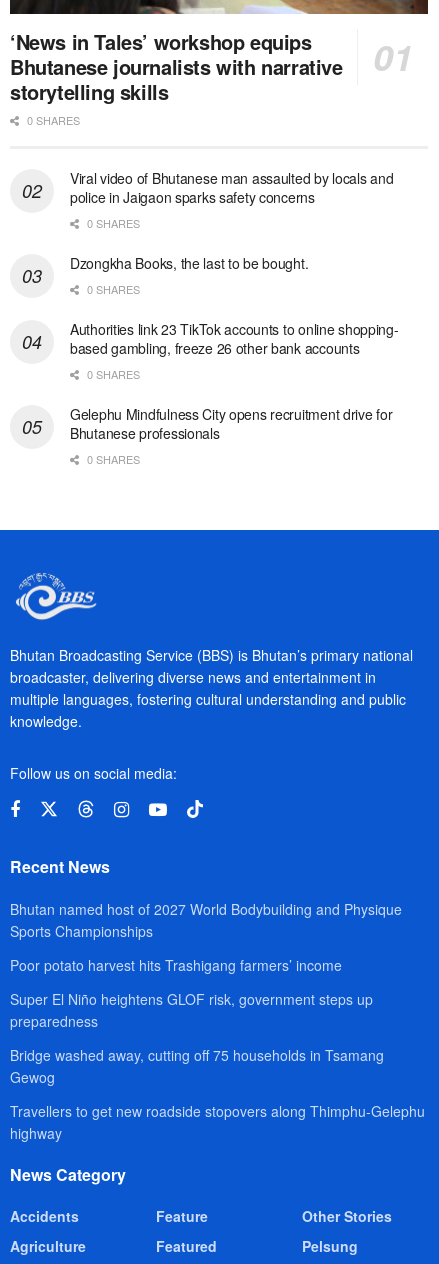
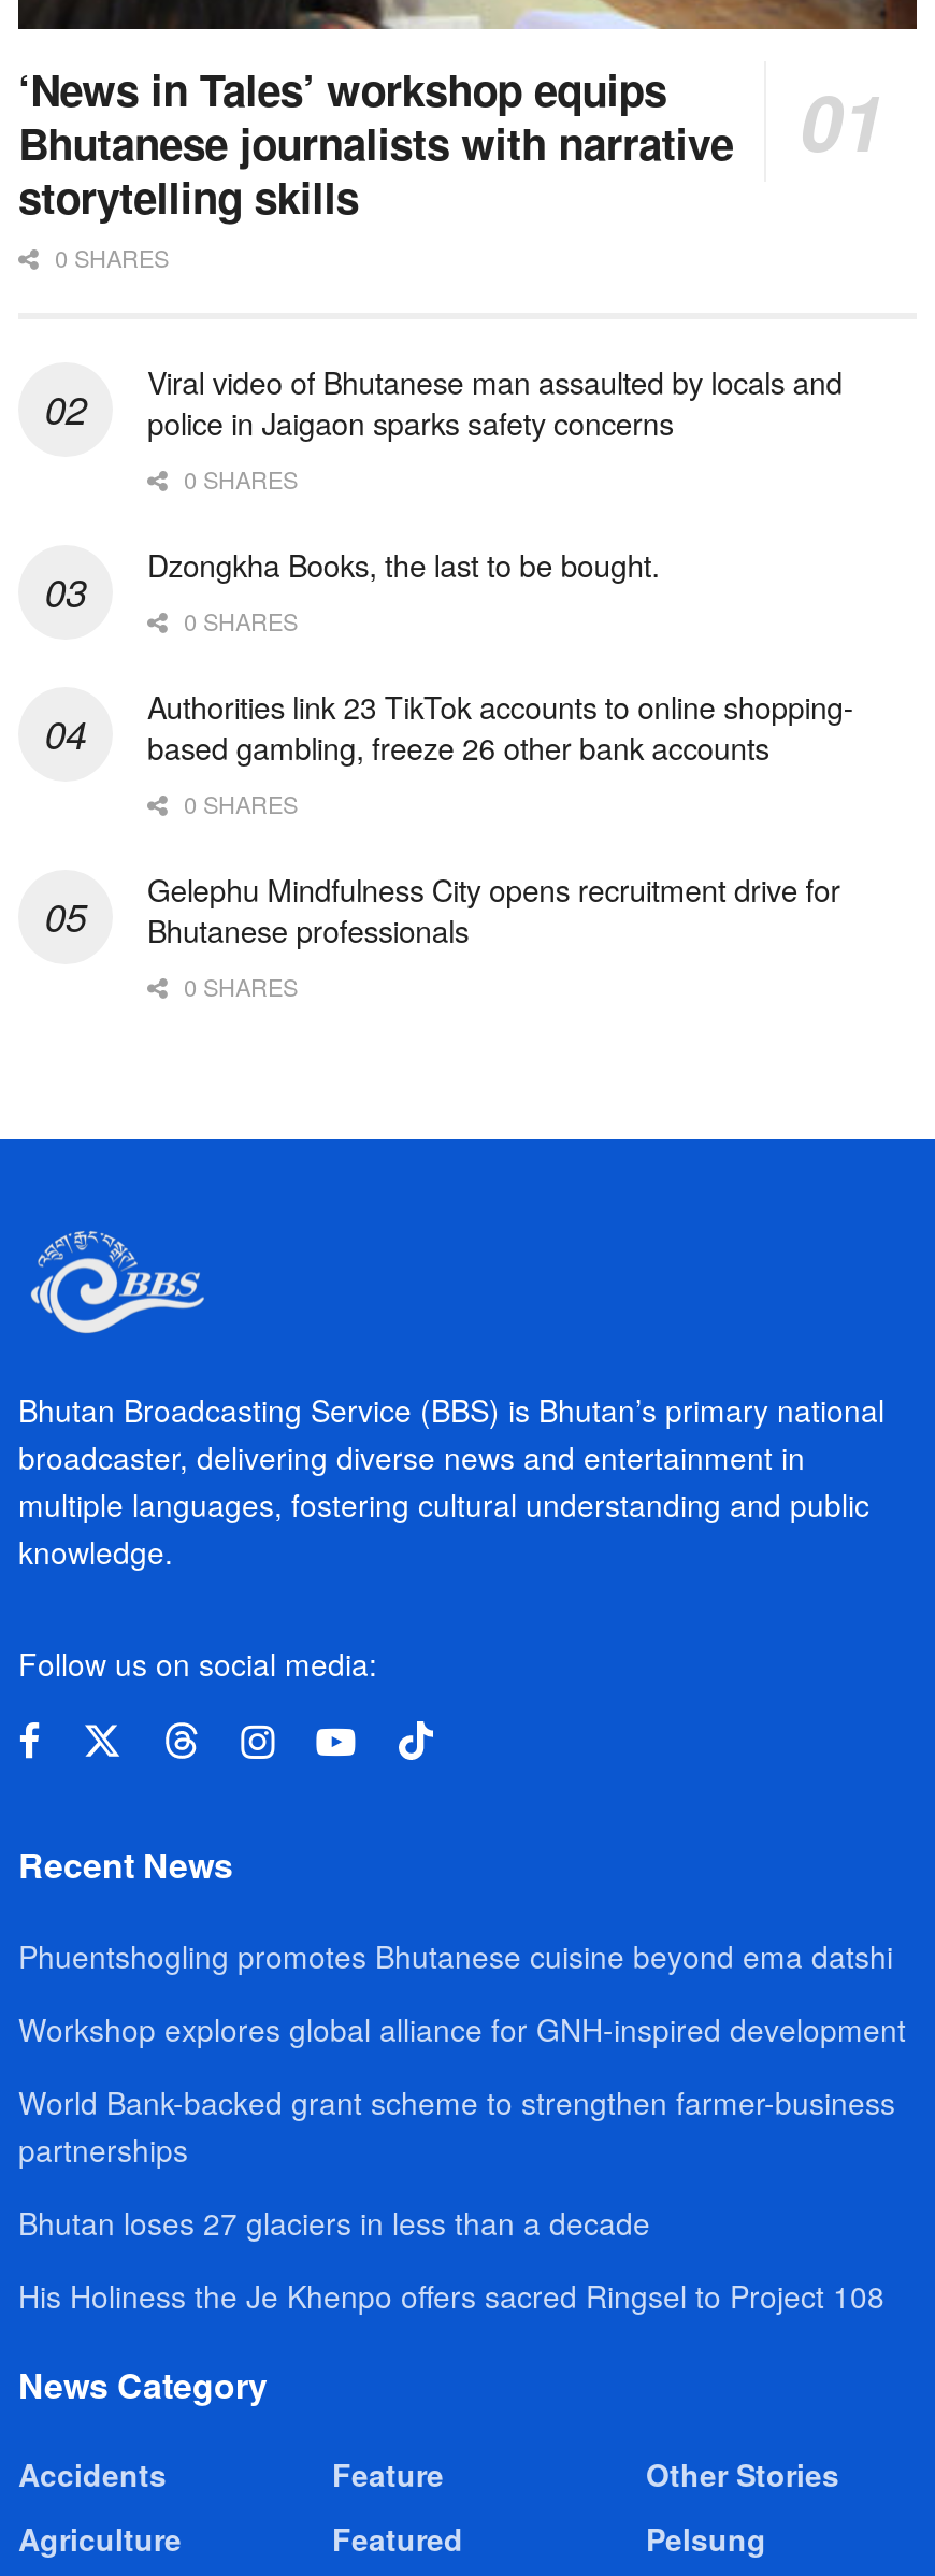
[10,899,402,941] Bhutan named host of 2027 World Bodybuilding and Physique | Sports Championships -> [18,1934,893,1977] Phuentshogling promotes Bhutanese cuisine beyond ema datshi
[10,955,342,975] Poor potato harvest hits Trashigang farmers’ income -> [18,2007,906,2050] Workshop explores global alliance for GNH-inspired development
[10,989,373,1031] Super El Niño heightens GLOF risk, government steps up | preparedness -> [18,2080,895,2170] World Bank-backed grant scheme to strengthen farmer-business | partnerships
[10,1045,384,1087] Bridge washed away, cutting off 75 households in Tsamang | Gewog -> [18,2201,650,2244] Bhutan loses 27 glaciers in less than a decade
[10,1101,425,1143] Travellers to get new roadside stopovers along Thimphu-Gelephu | highway -> [18,2274,884,2317] His Holiness the Je Khenpo offers sacred Ringsel to Project 108

